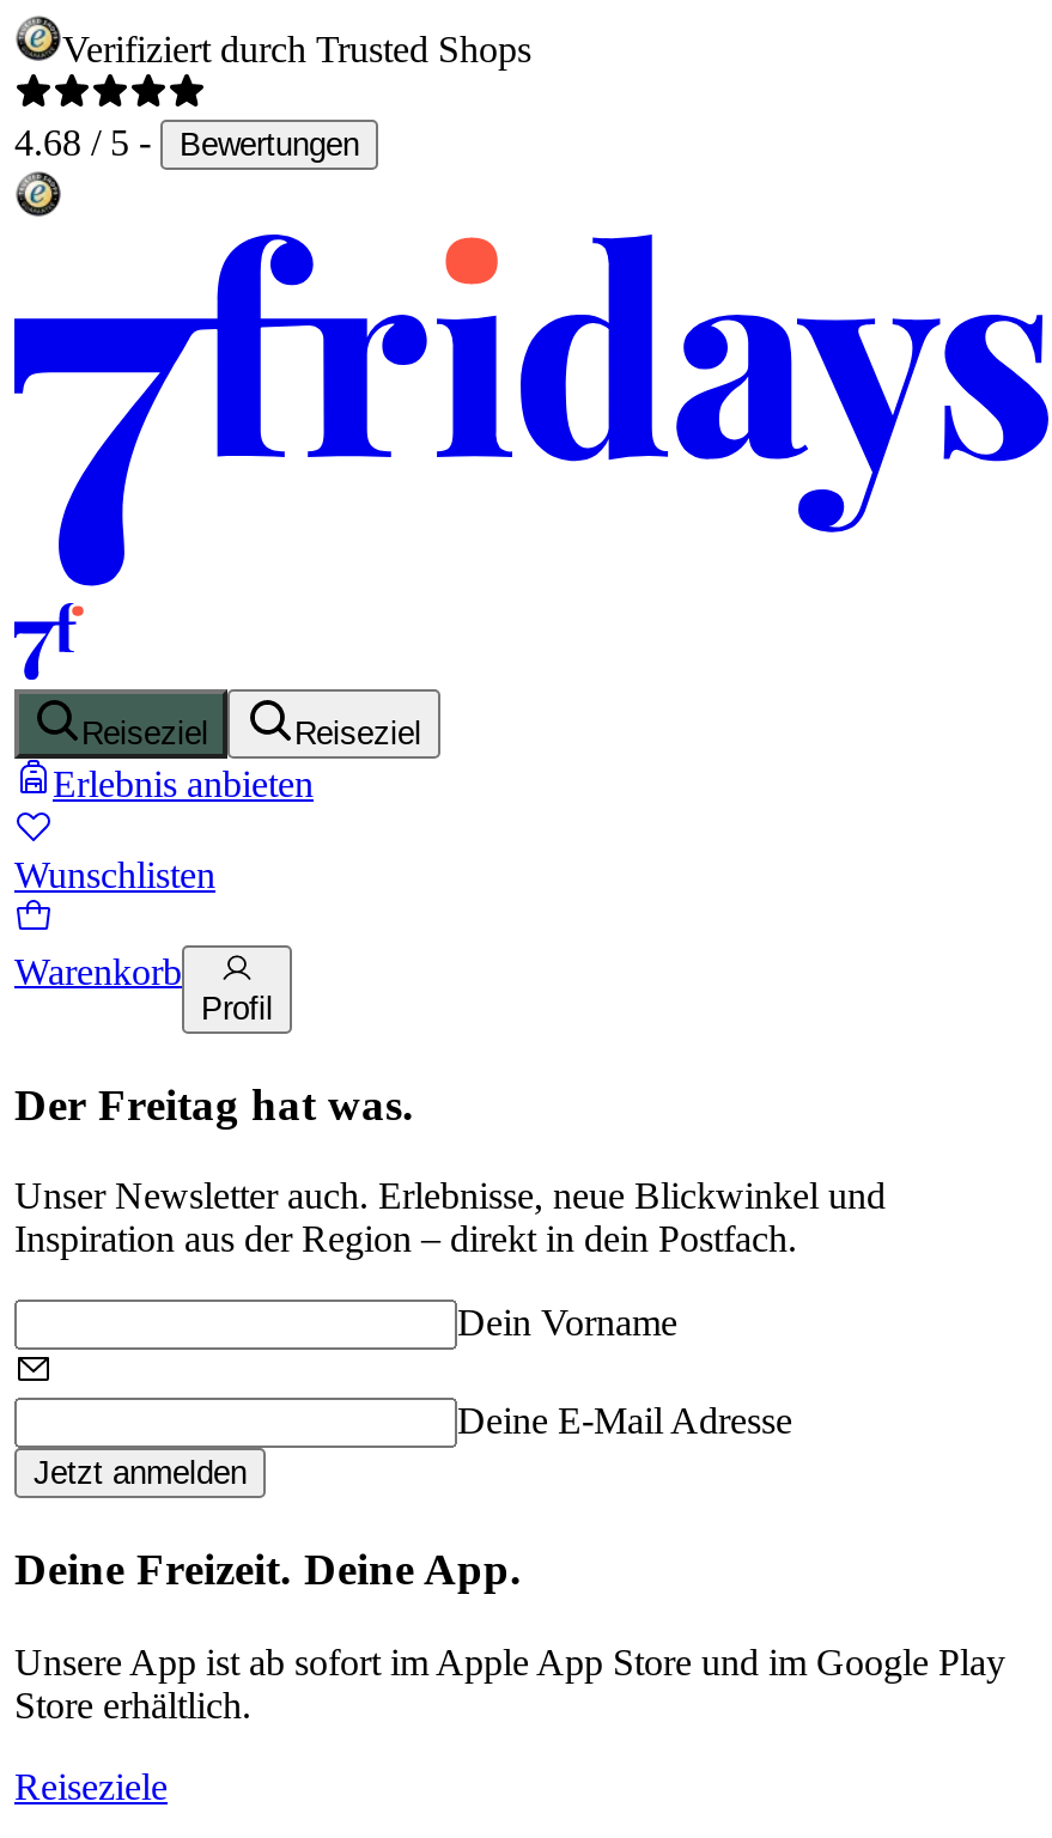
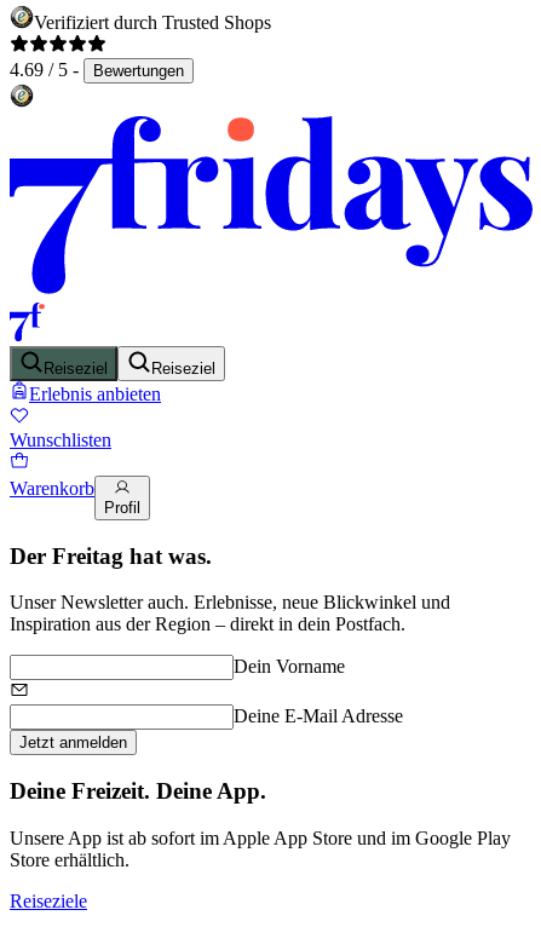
[14,122,359,163] 4.68 / 5 - Bewertungen -> [10,59,184,80] 4.69 / 5 - Bewertungen

